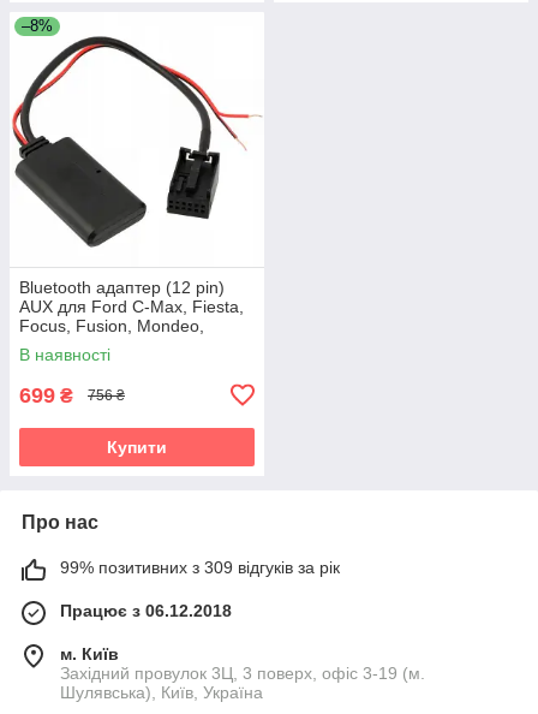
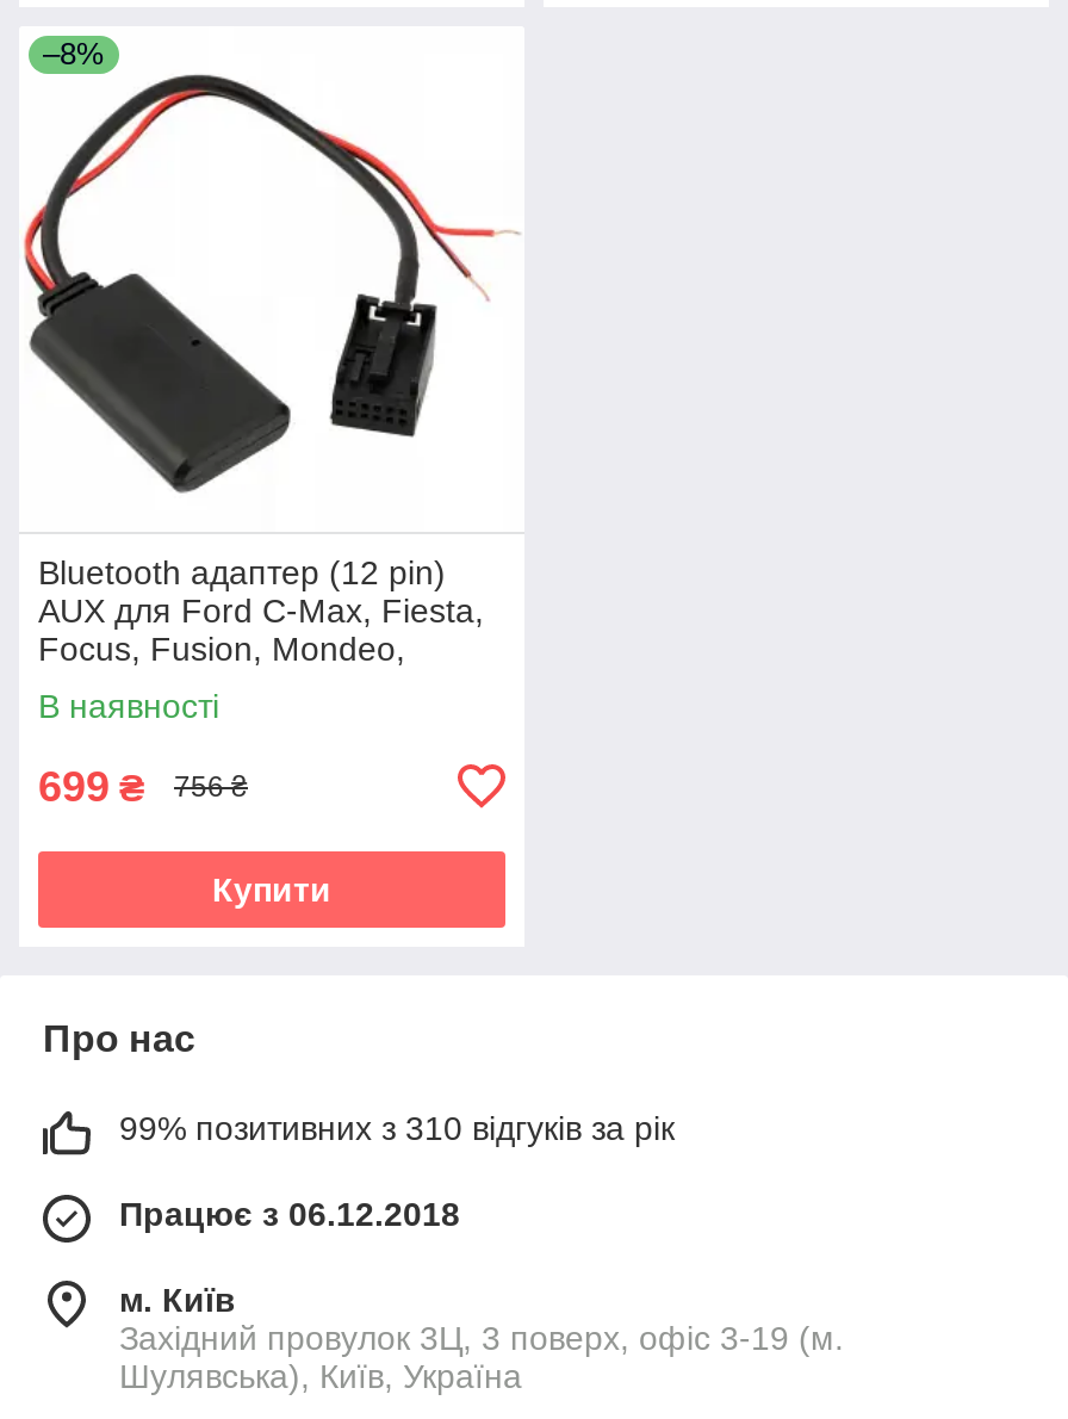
[60,557,340,577] 99% позитивних з 309 відгуків за рік -> [119,1108,675,1147] 99% позитивних з 310 відгуків за рік

